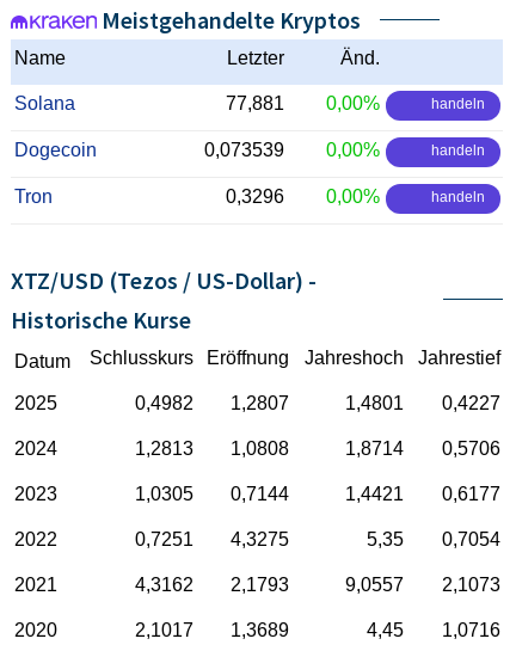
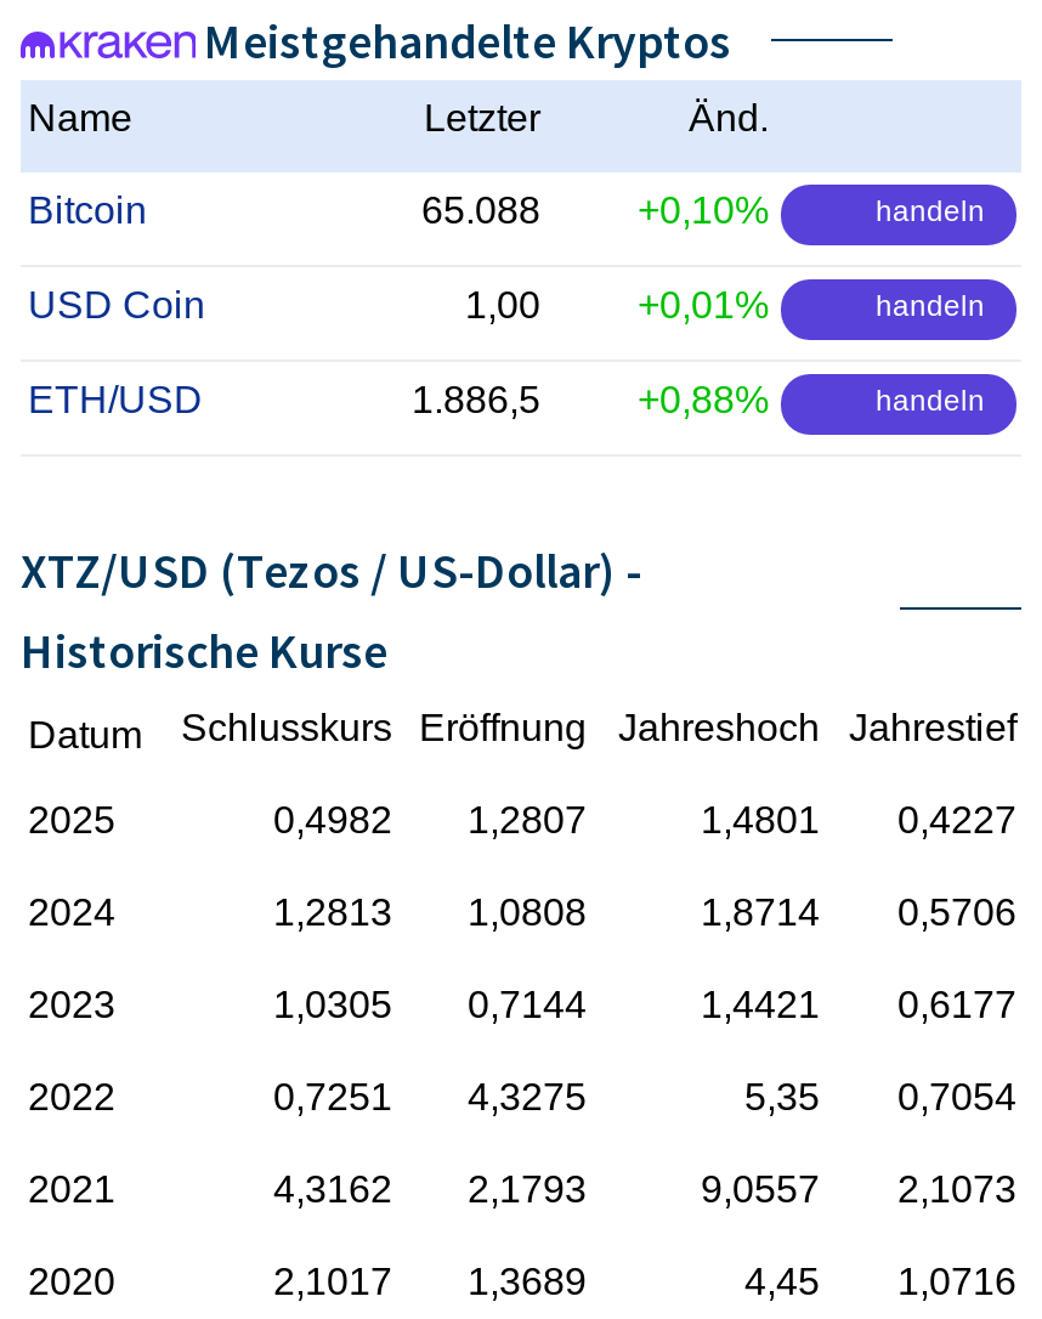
[14,93,380,113] Solana | 77,881 | 0,00% -> [28,189,769,230] Bitcoin | 65.088 | +0,10%
[14,139,380,160] Dogecoin | 0,073539 | 0,00% -> [28,283,769,325] USD Coin | 1,00 | +0,01%
[14,186,380,206] Tron | 0,3296 | 0,00% -> [28,378,769,420] ETH/USD | 1.886,5 | +0,88%

